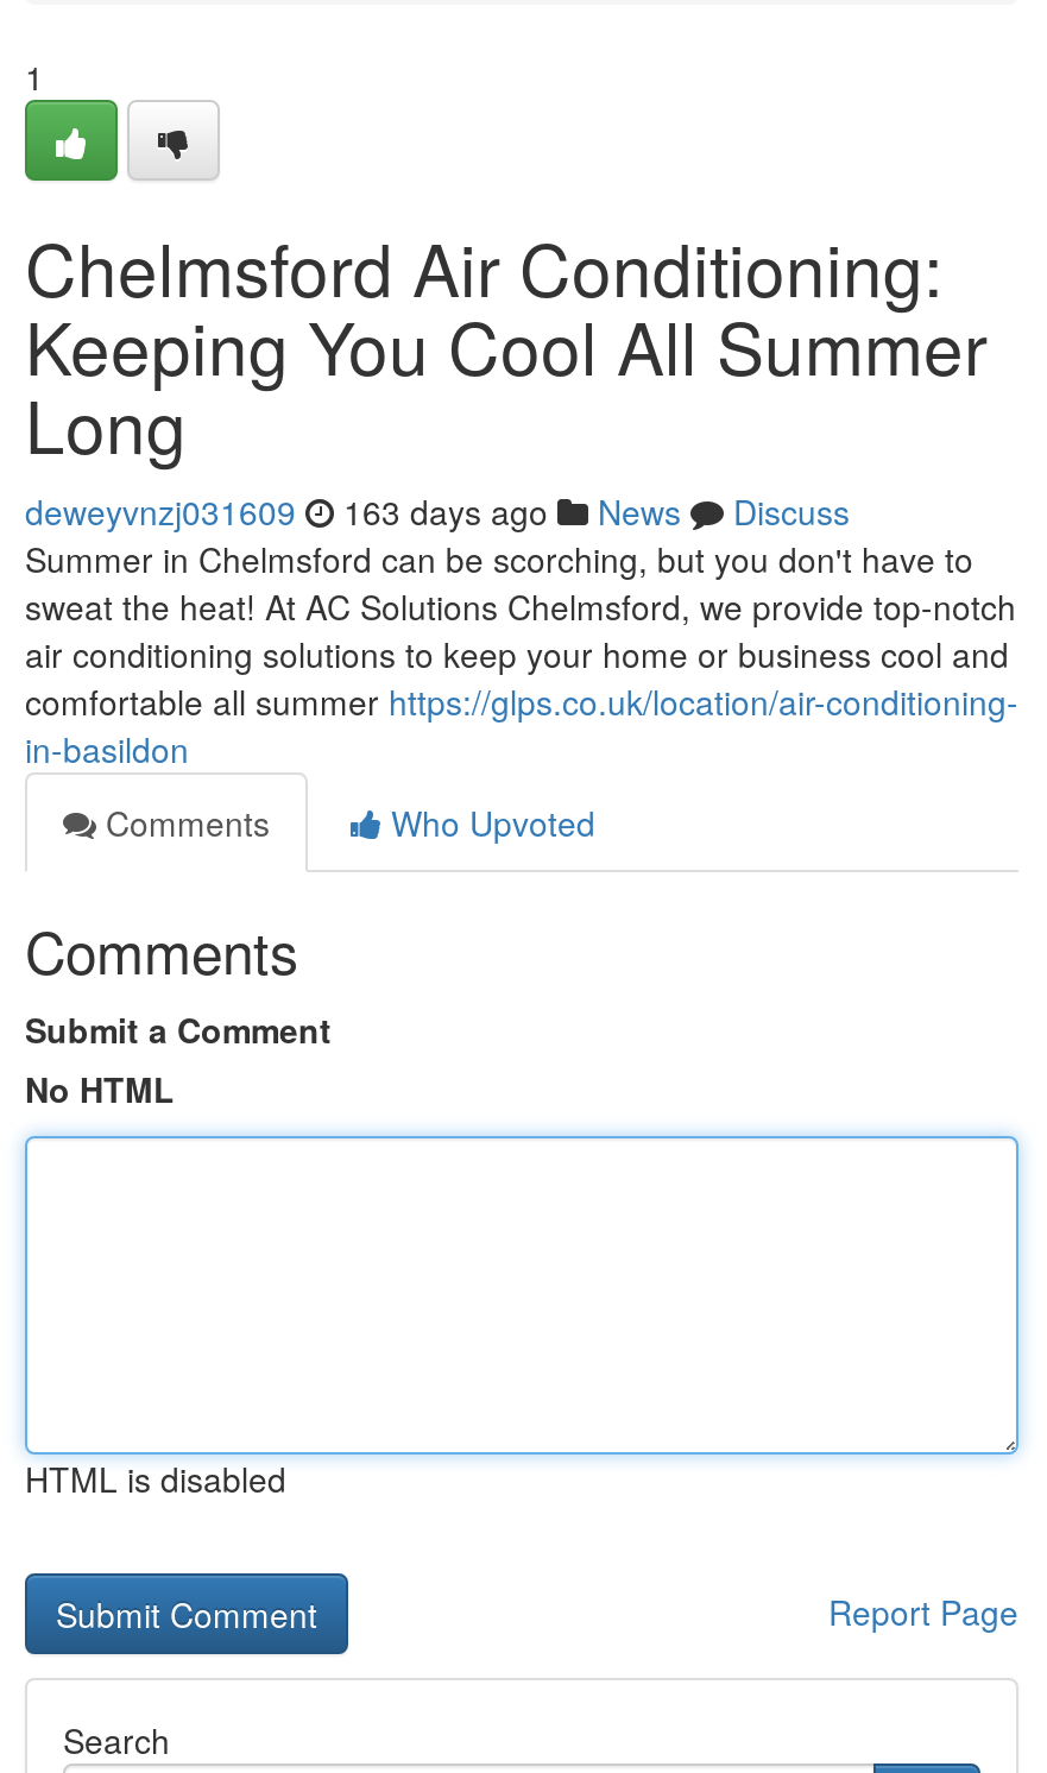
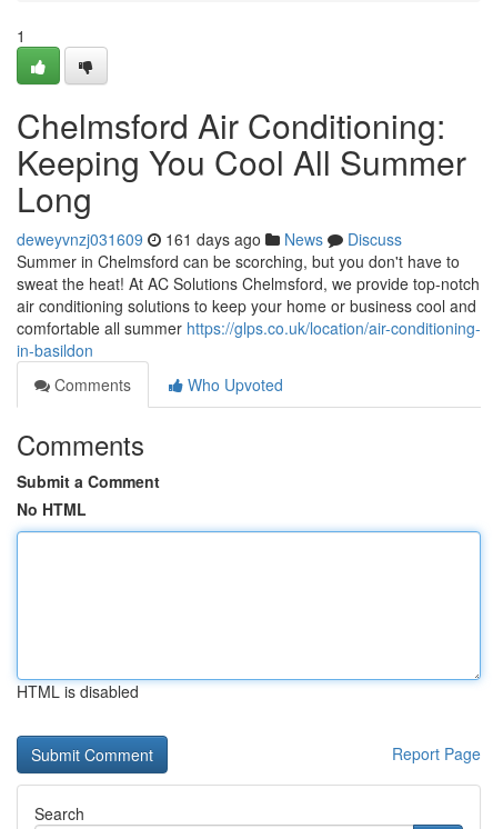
[25,487,850,535] deweyvnzj031609 163 days ago News Discuss -> [17,228,402,250] deweyvnzj031609 161 days ago News Discuss

